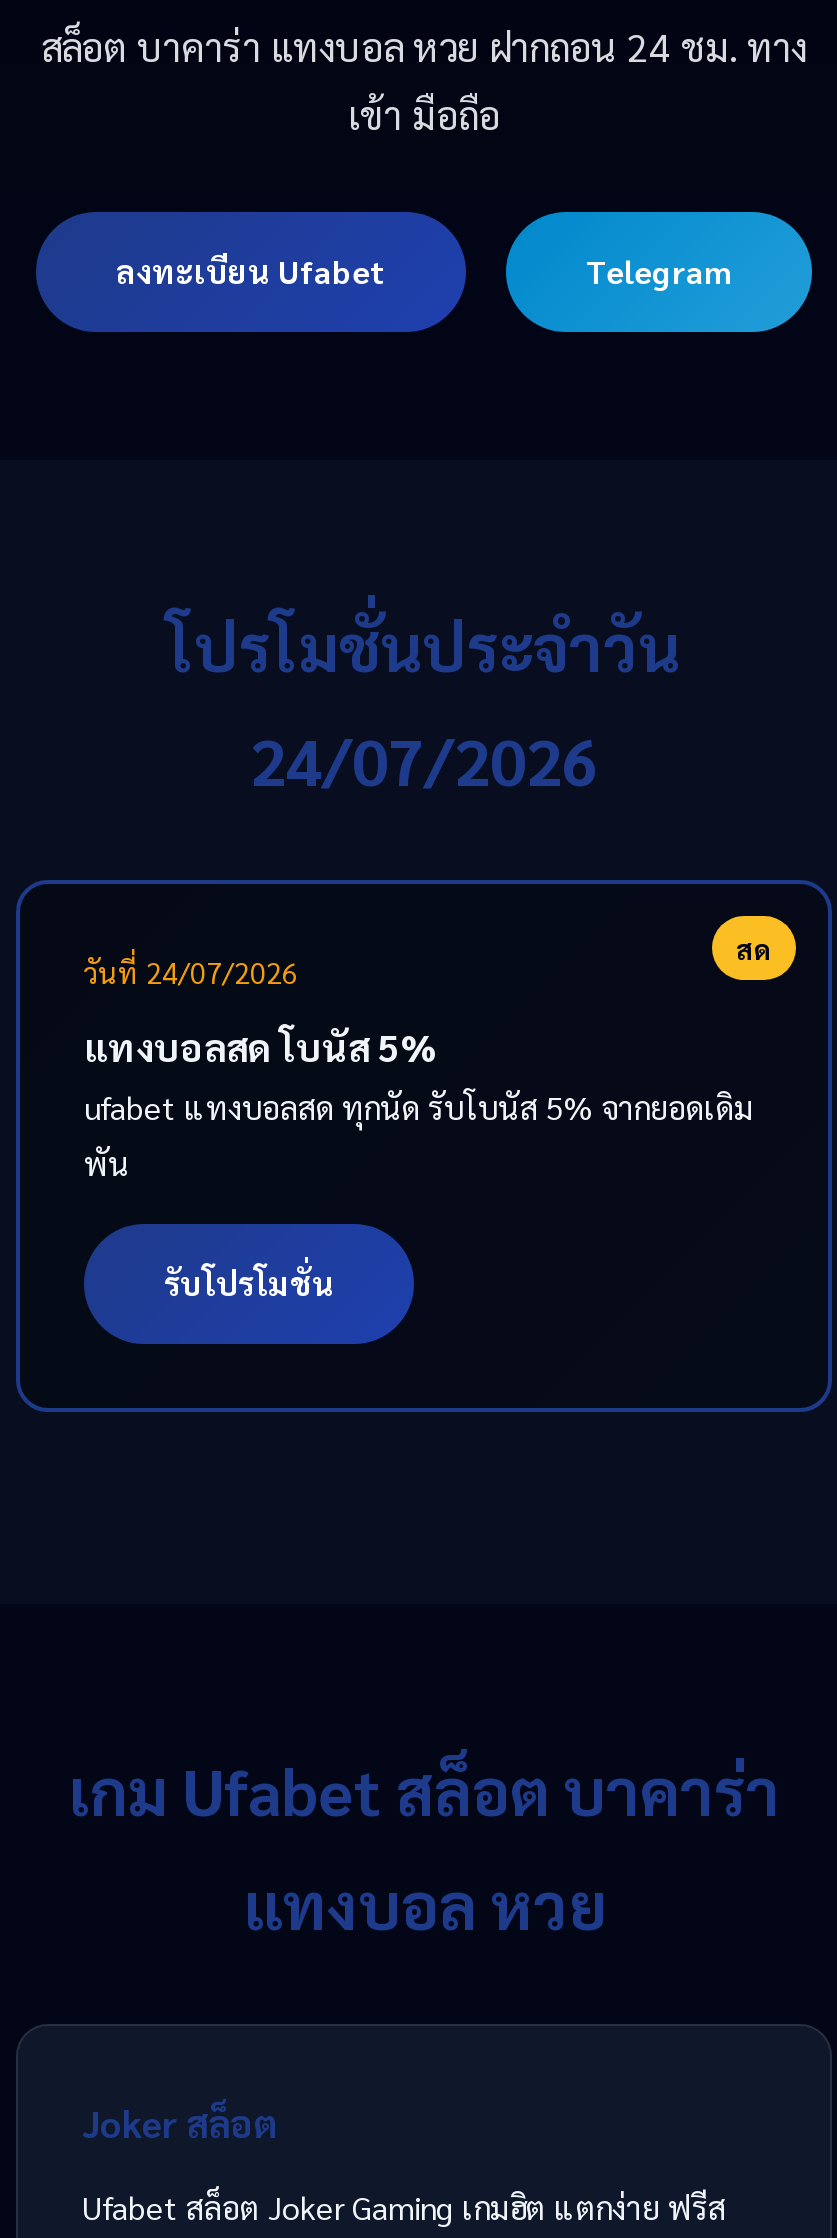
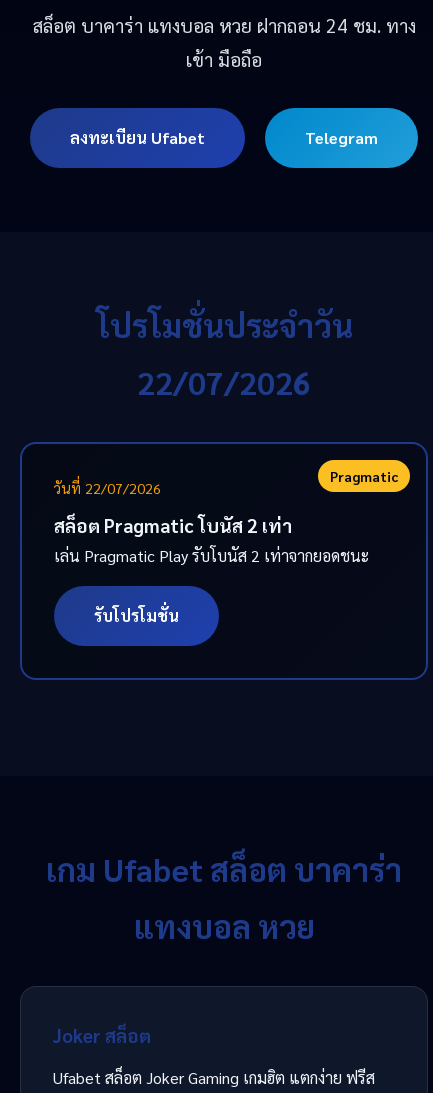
[250,718,598,800] 24/07/2026 -> [137,361,311,402] 22/07/2026
[84,930,772,990] สด | วันที่ 24/07/2026 -> [54,467,398,497] Pragmatic | วันที่ 22/07/2026
[84,1022,754,1184] แทงบอลสด โบนัส 5% | ufabet แทงบอลสด ทุกนัด รับโบนัส 5% จากยอดเดิม | พัน -> [54,513,369,566] สล็อต Pragmatic โบนัส 2 เท่า | เล่น Pragmatic Play รับโบนัส 2 เท่าจากยอดชนะ

